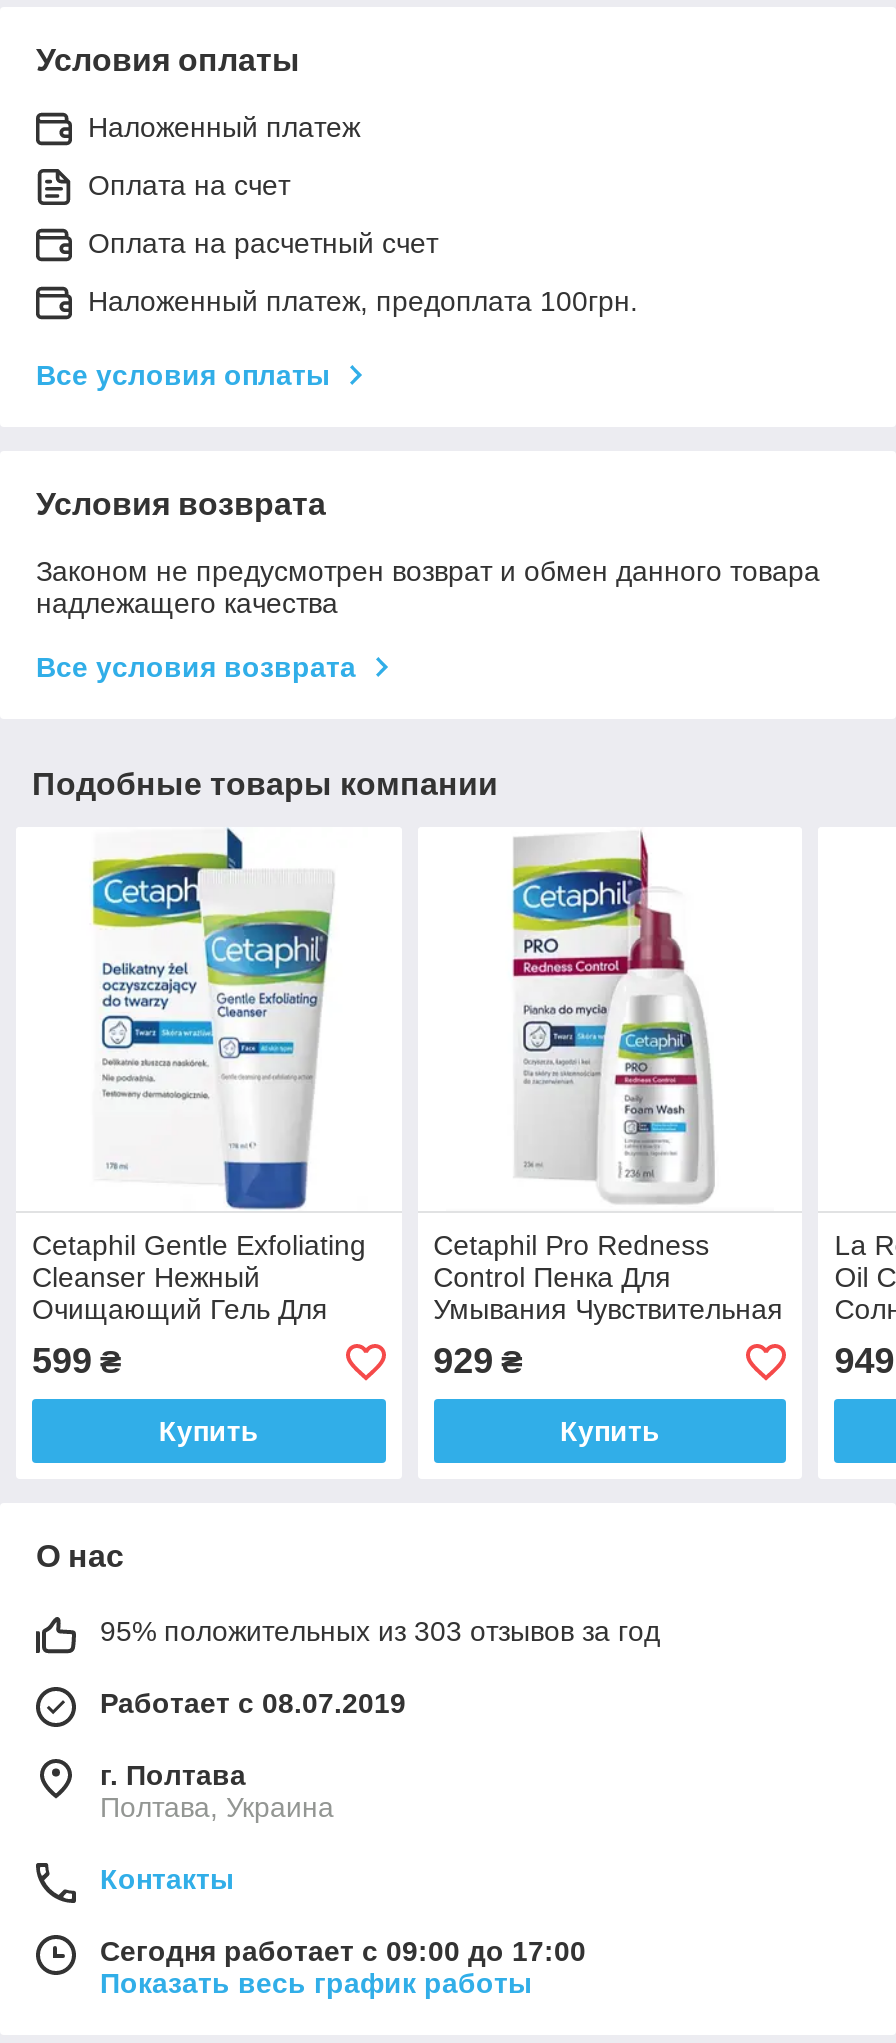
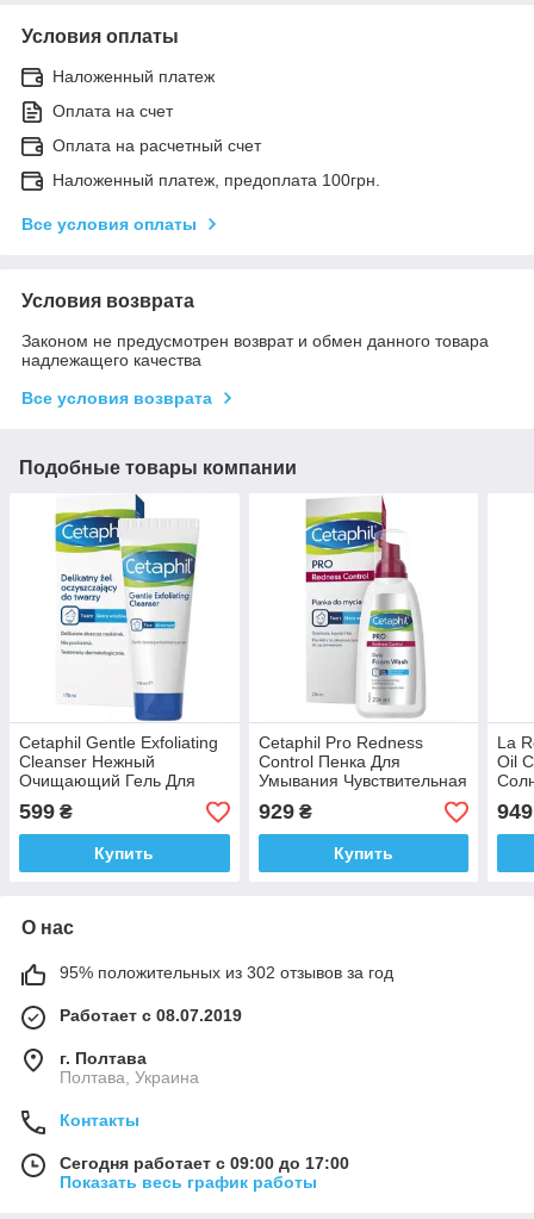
[100,1616,660,1648] 95% положительных из 303 отзывов за год -> [60,963,393,982] 95% положительных из 302 отзывов за год

